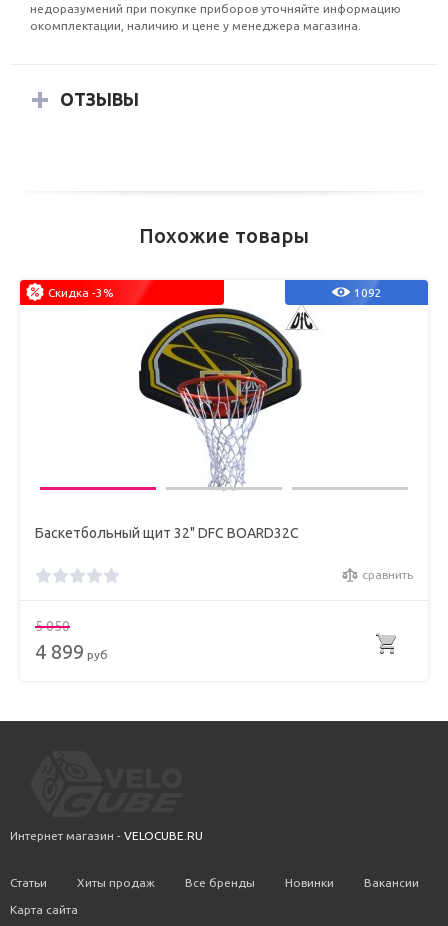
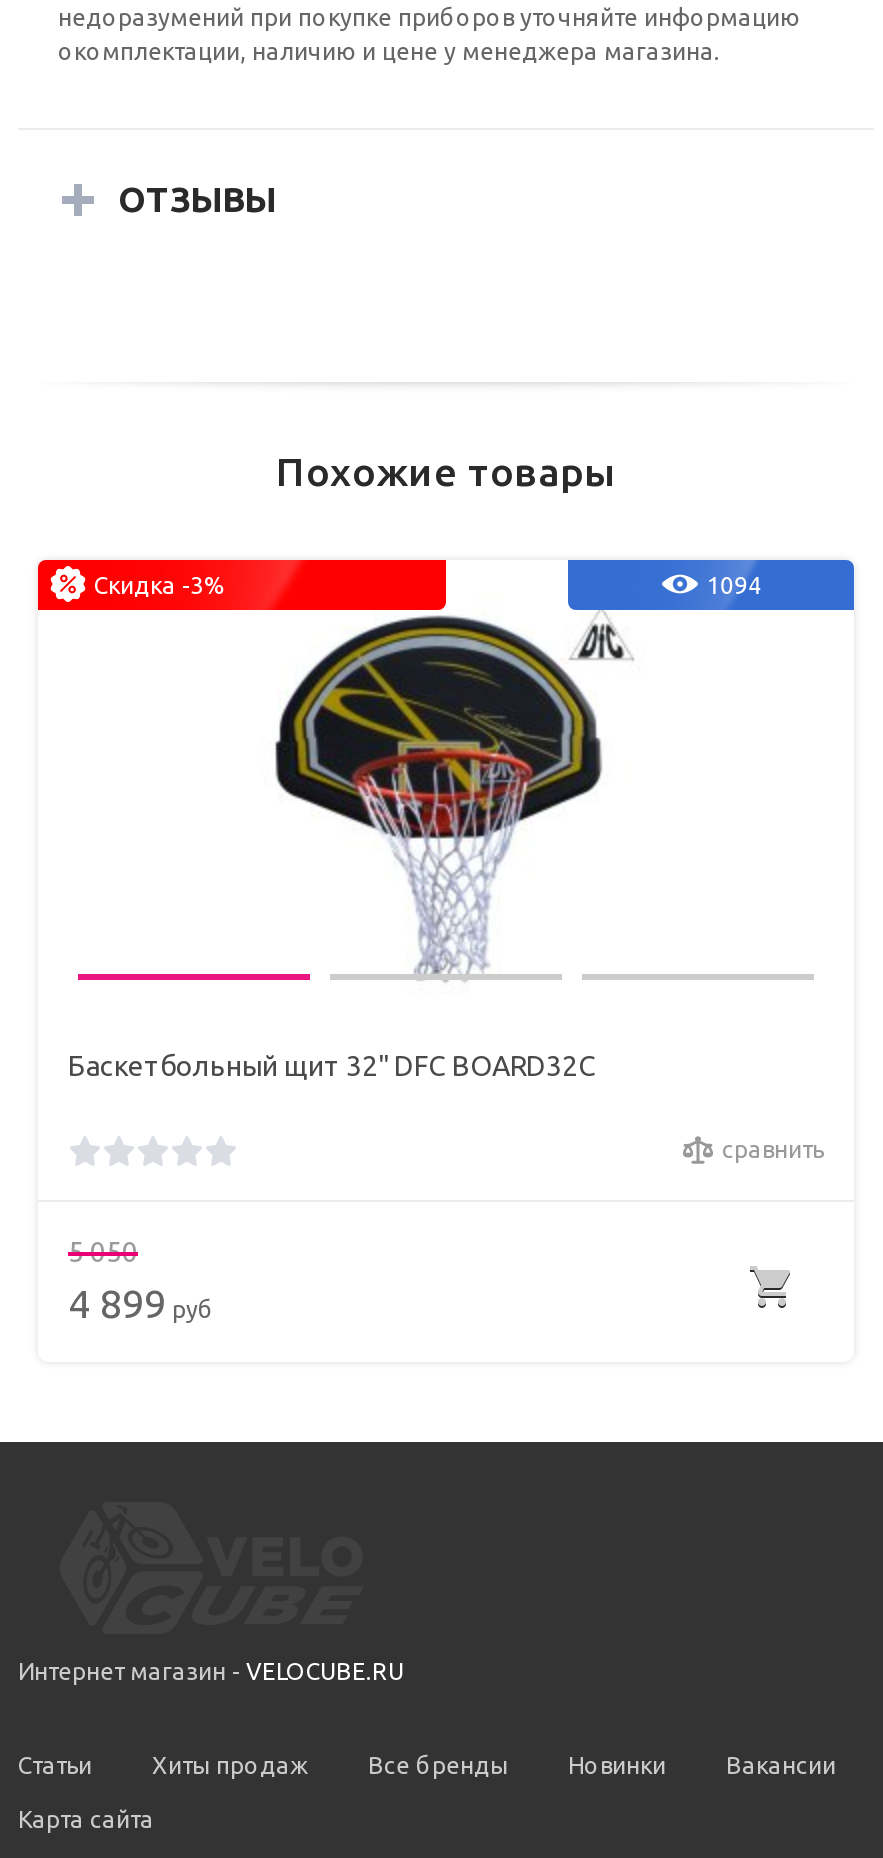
[351,286,382,299] 1092 -> [700,572,762,598] 1094

